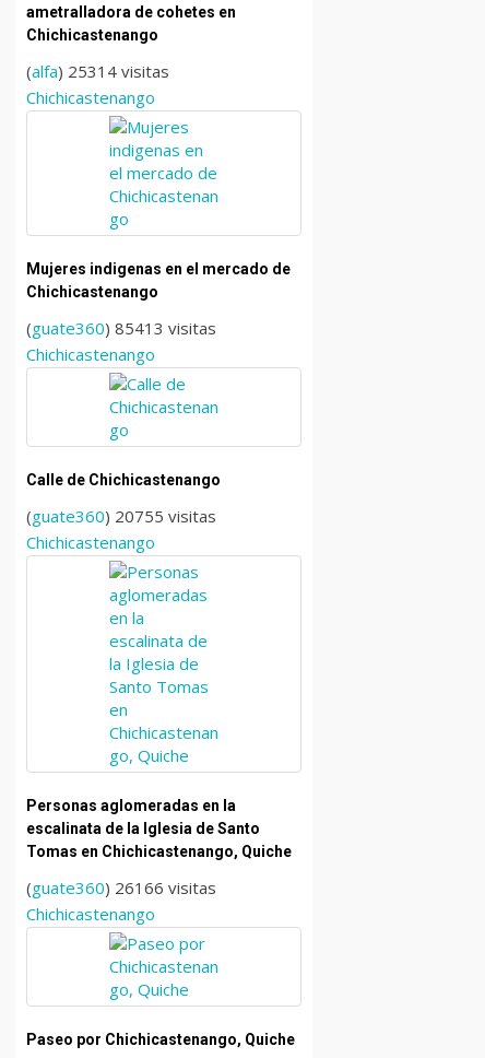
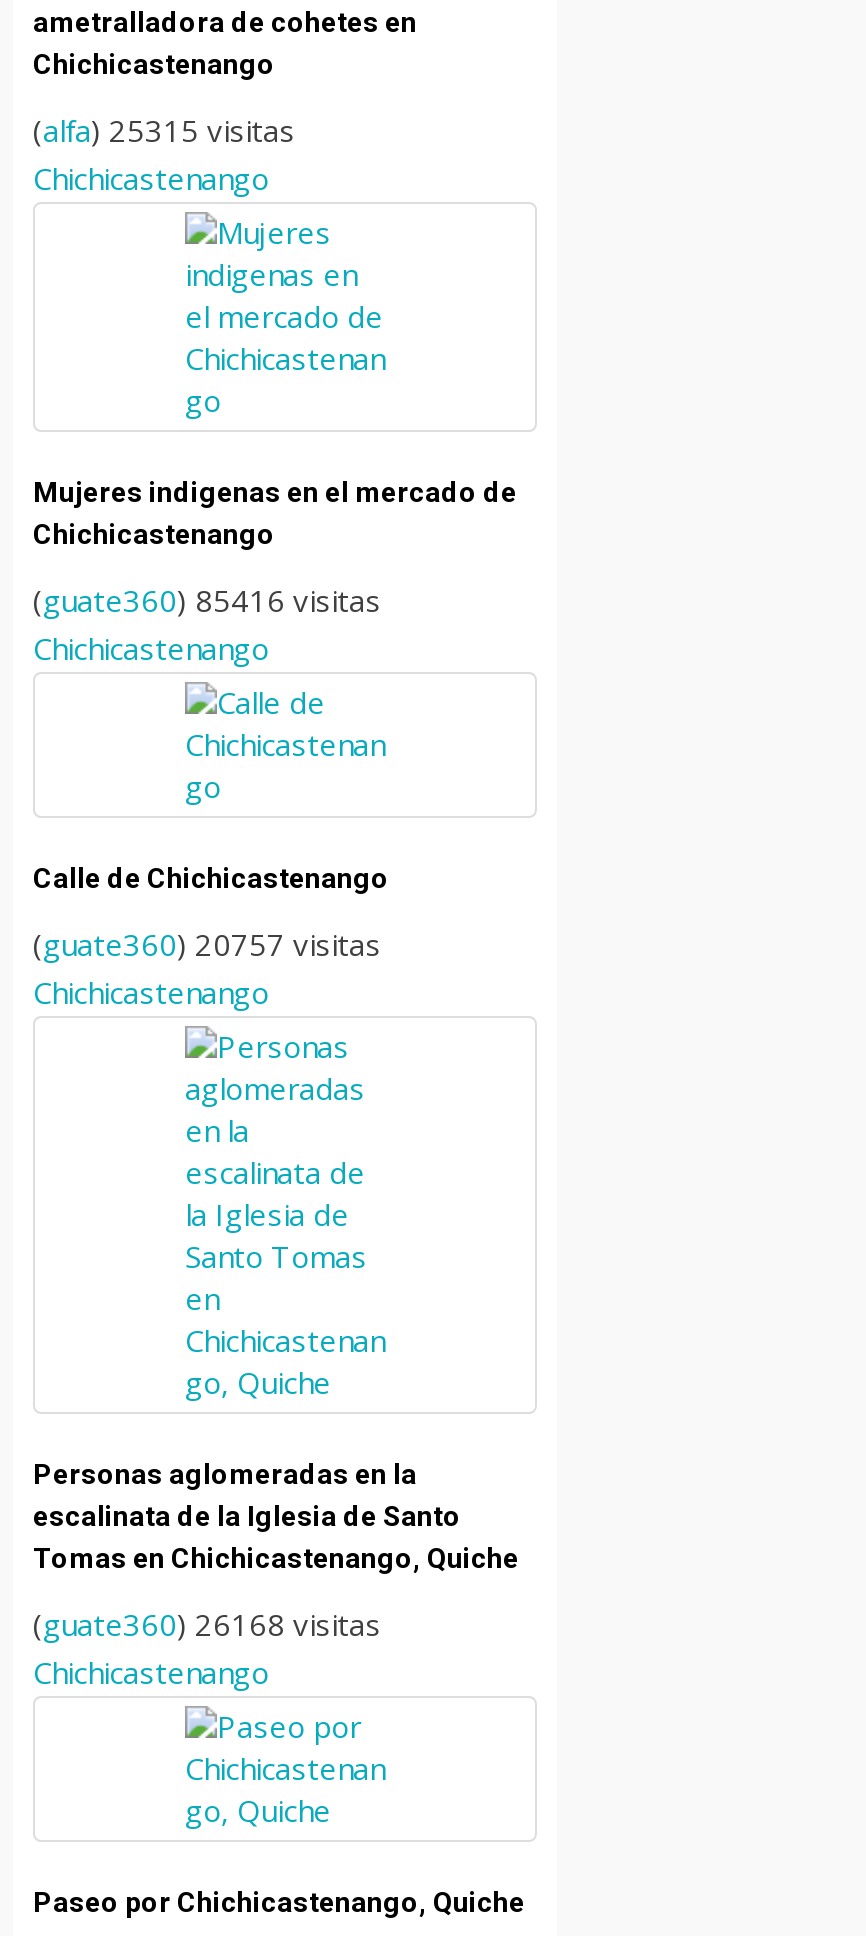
[26,60,169,82] (alfa) 25314 visitas -> [33,110,295,150] (alfa) 25315 visitas
[26,317,216,339] (guate360) 85413 visitas -> [33,580,381,620] (guate360) 85416 visitas
[26,505,216,527] (guate360) 20755 visitas -> [33,924,381,964] (guate360) 20757 visitas
[26,877,216,899] (guate360) 26166 visitas -> [33,1604,381,1644] (guate360) 26168 visitas

